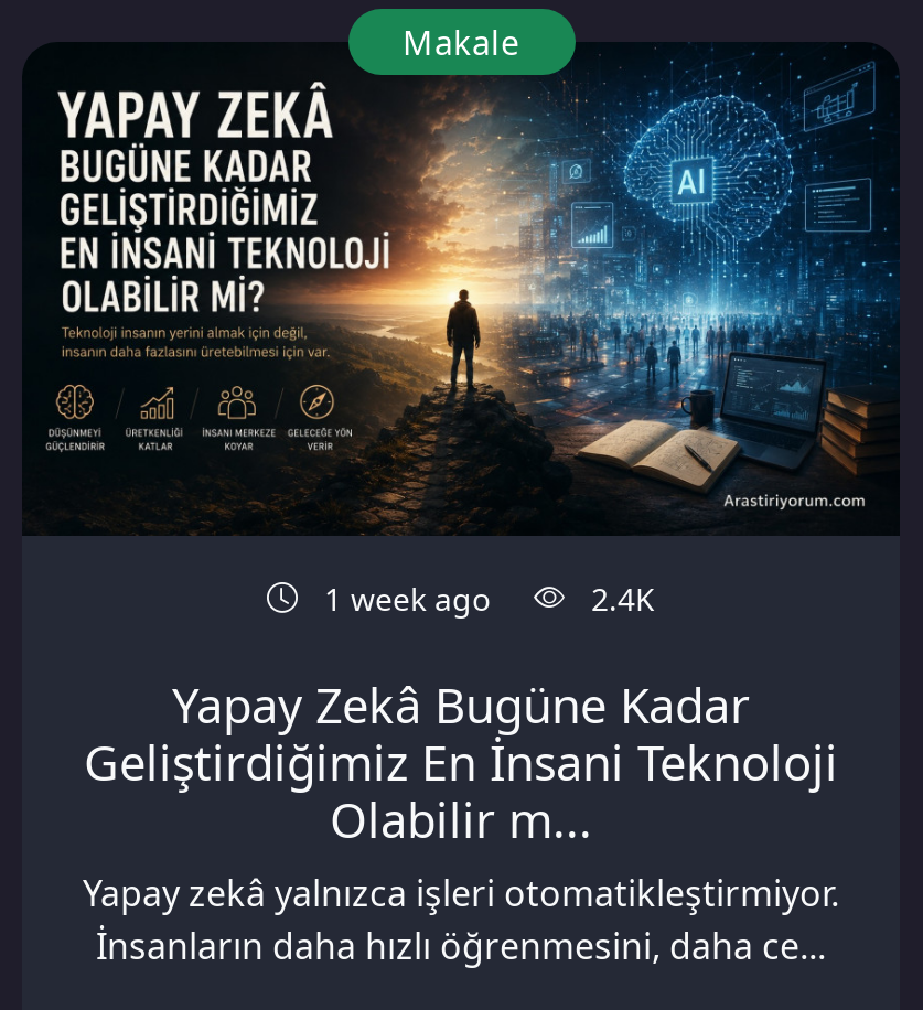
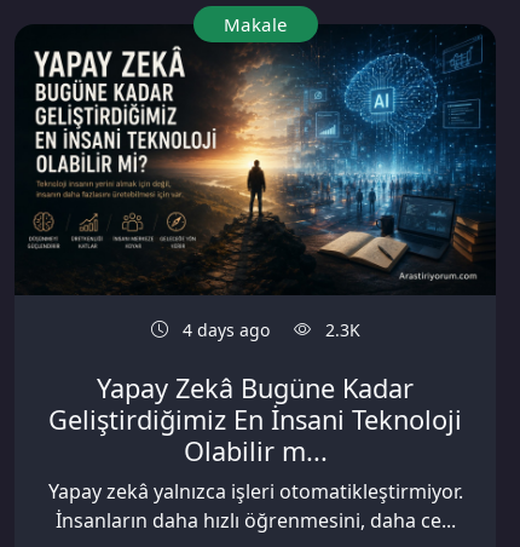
[315,577,655,619] 1 week ago | 2.4K -> [177,318,360,341] 4 days ago | 2.3K

